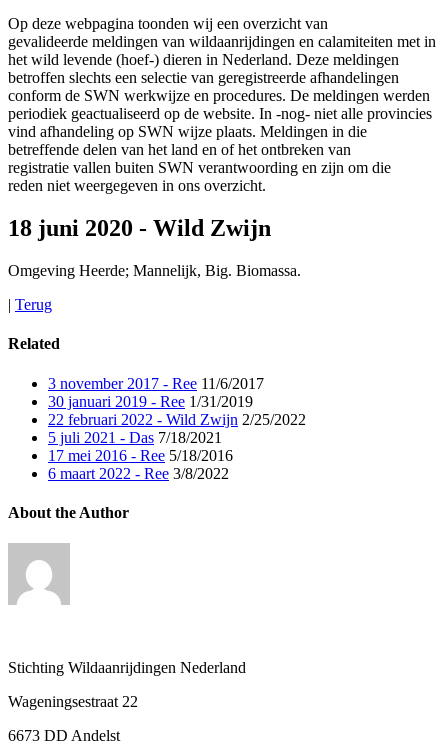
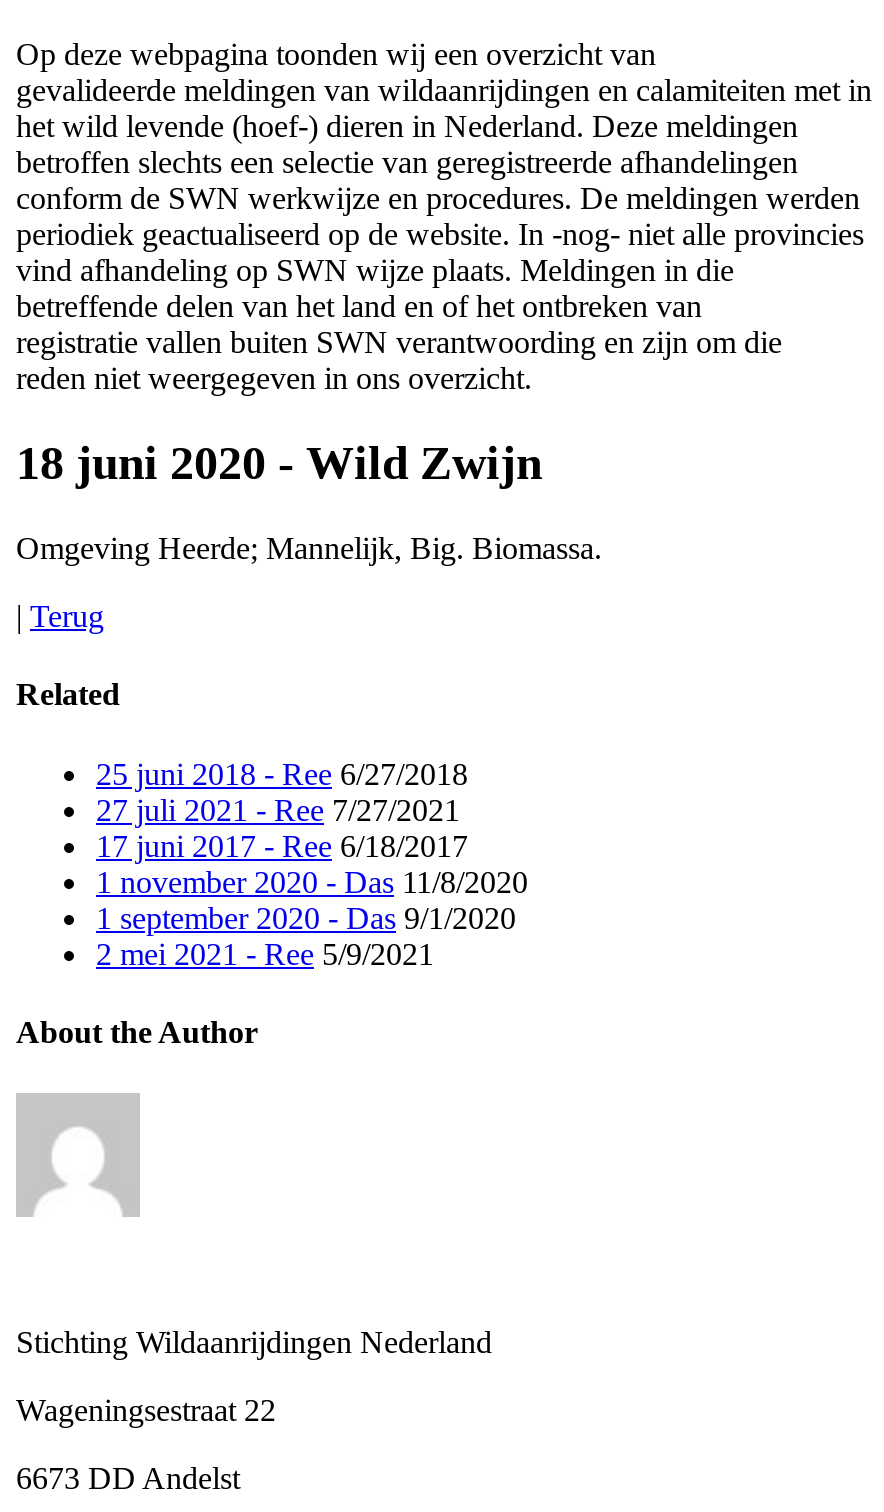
[48,375,306,482] 3 november 2017 - Ree 11/6/2017 | 30 januari 2019 - Ree 1/31/2019 | 22 februari 2022 - Wild Zwijn 2/25/2022 | 5 juli 2021 - Das 7/18/2021 | 17 mei 2016 - Ree 5/18/2016 | 6 maart 2022 - Ree 3/8/2022 -> [96,756,528,970] 25 juni 2018 - Ree 6/27/2018 | 27 juli 2021 - Ree 7/27/2021 | 17 juni 2017 - Ree 6/18/2017 | 1 november 2020 - Das 11/8/2020 | 1 september 2020 - Das 9/1/2020 | 2 mei 2021 - Ree 5/9/2021

